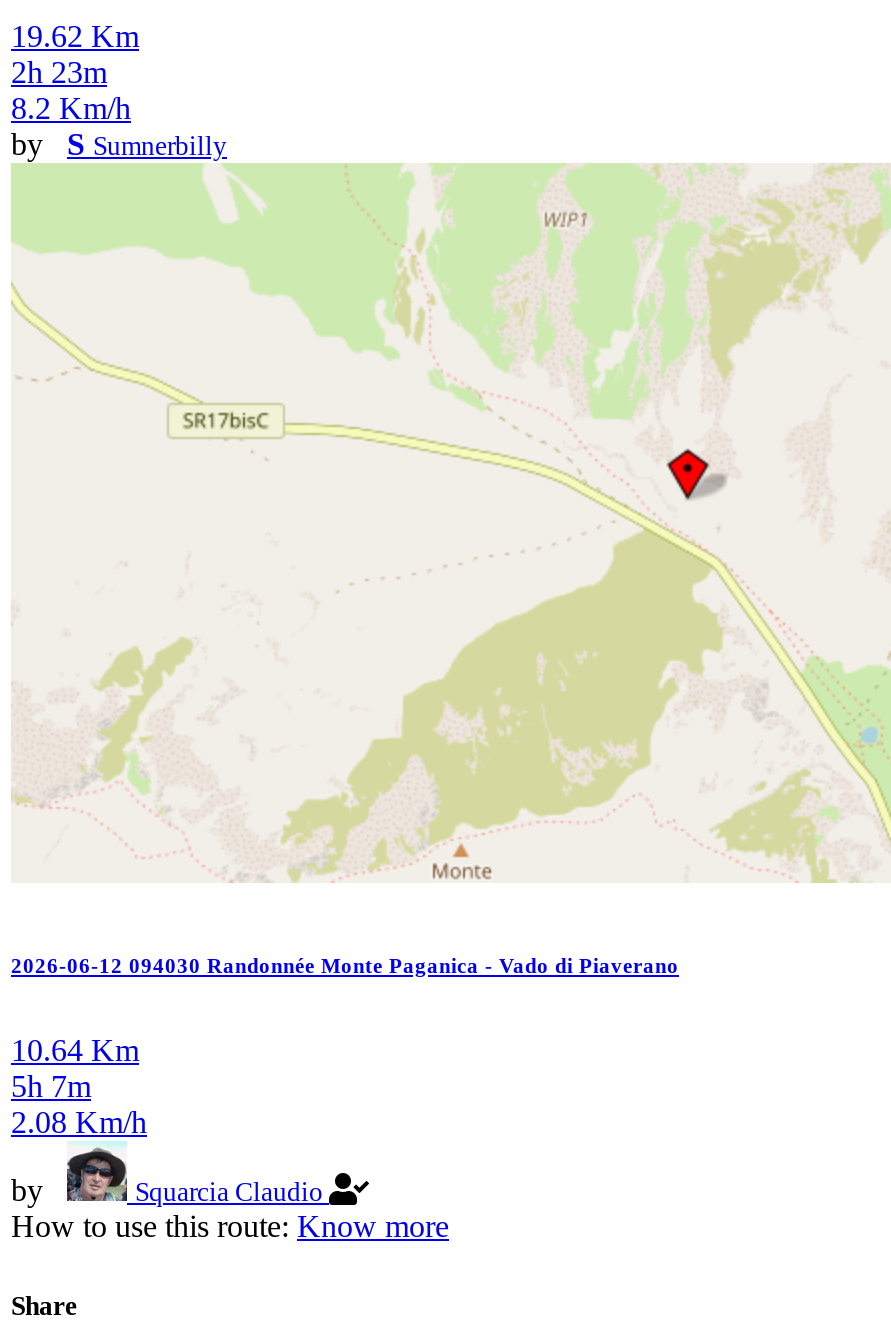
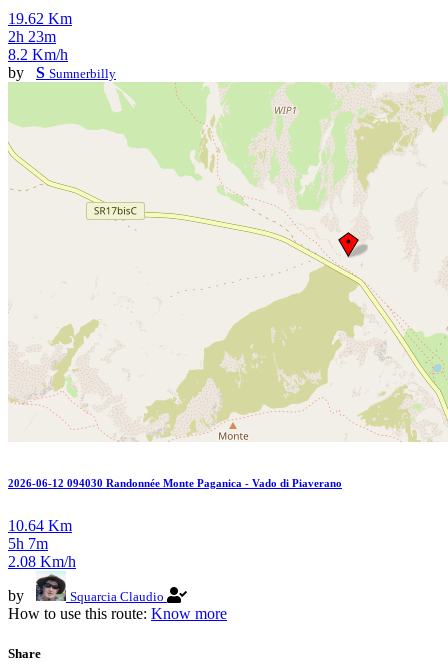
[665,447,729,513] [image] -> [336,225,368,258] [image]

